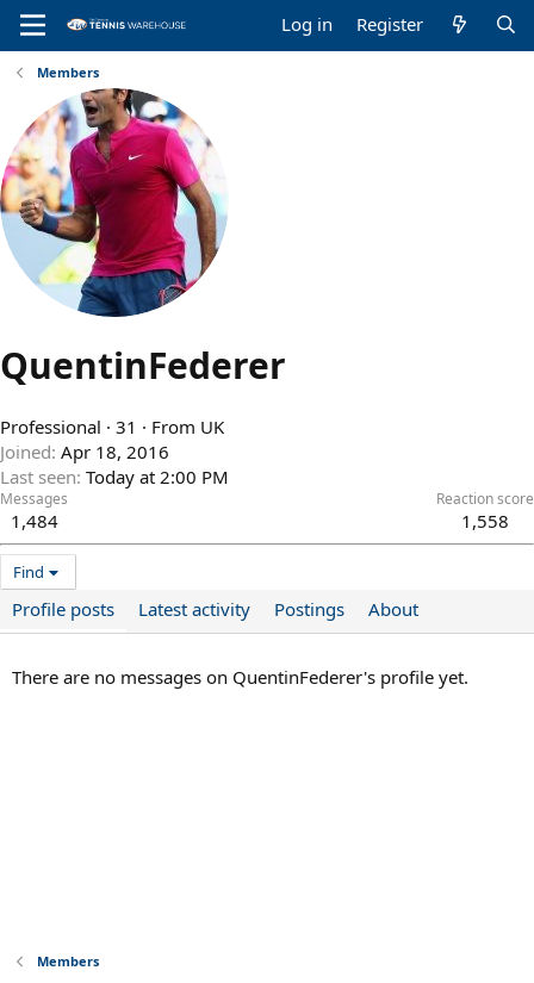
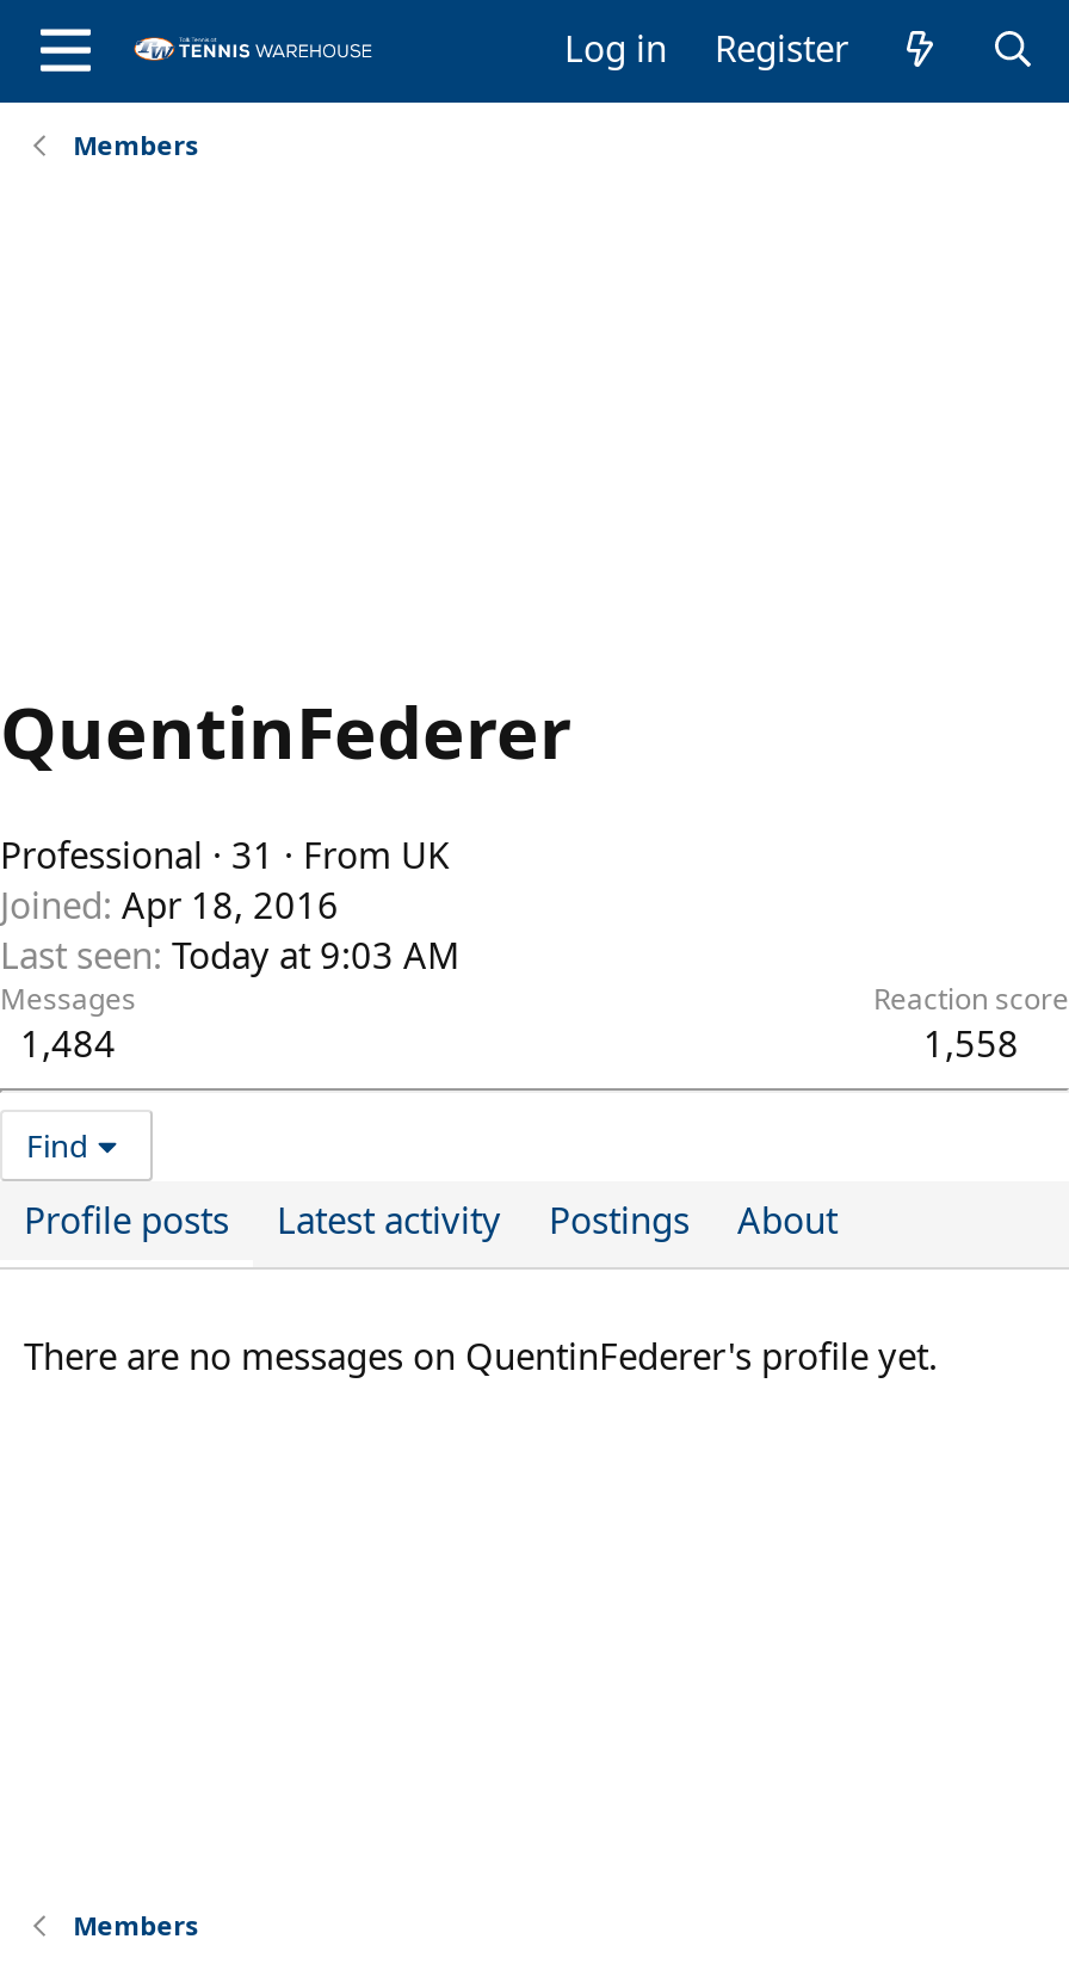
[4,87,228,318] [image] -> none
[0,465,229,489] Last seen Today at 2:00 PM -> [0,931,461,979] Last seen Today at 9:03 AM

